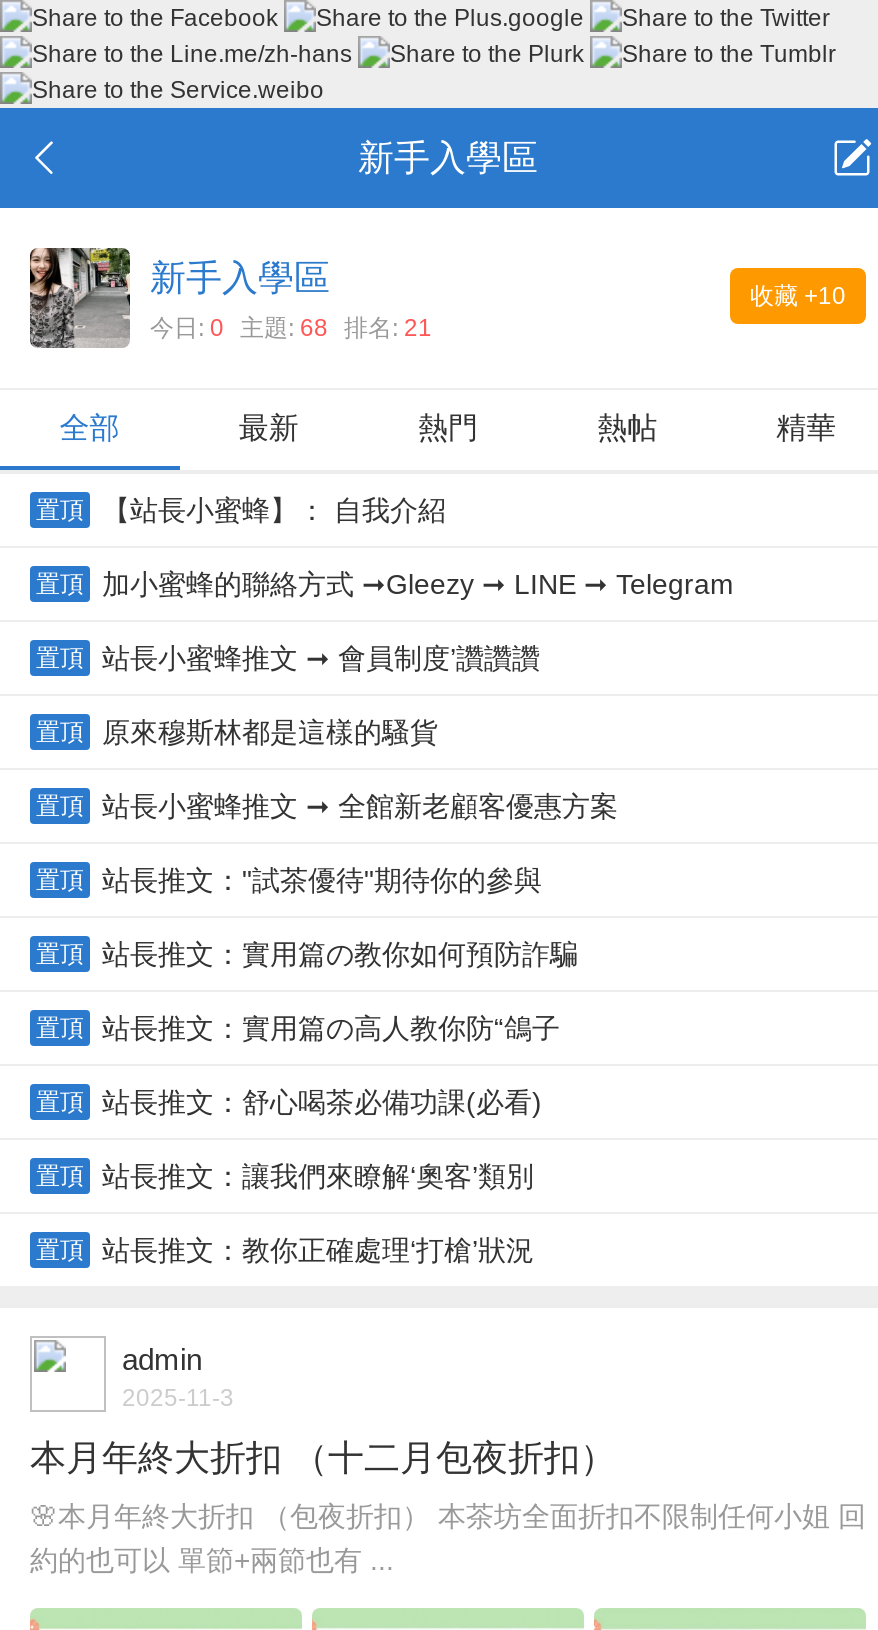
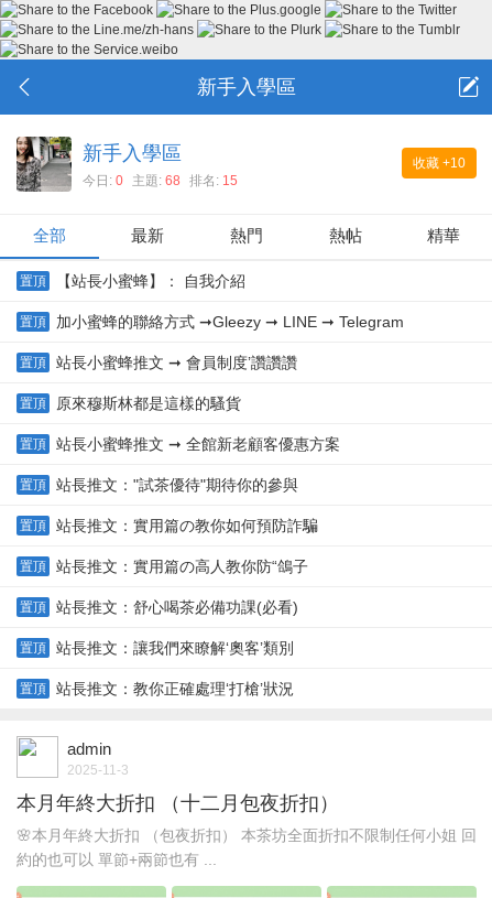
[150,314,432,342] 今日: 0 主題: 68 排名: 21 -> [83,173,238,188] 今日: 0 主題: 68 排名: 15

